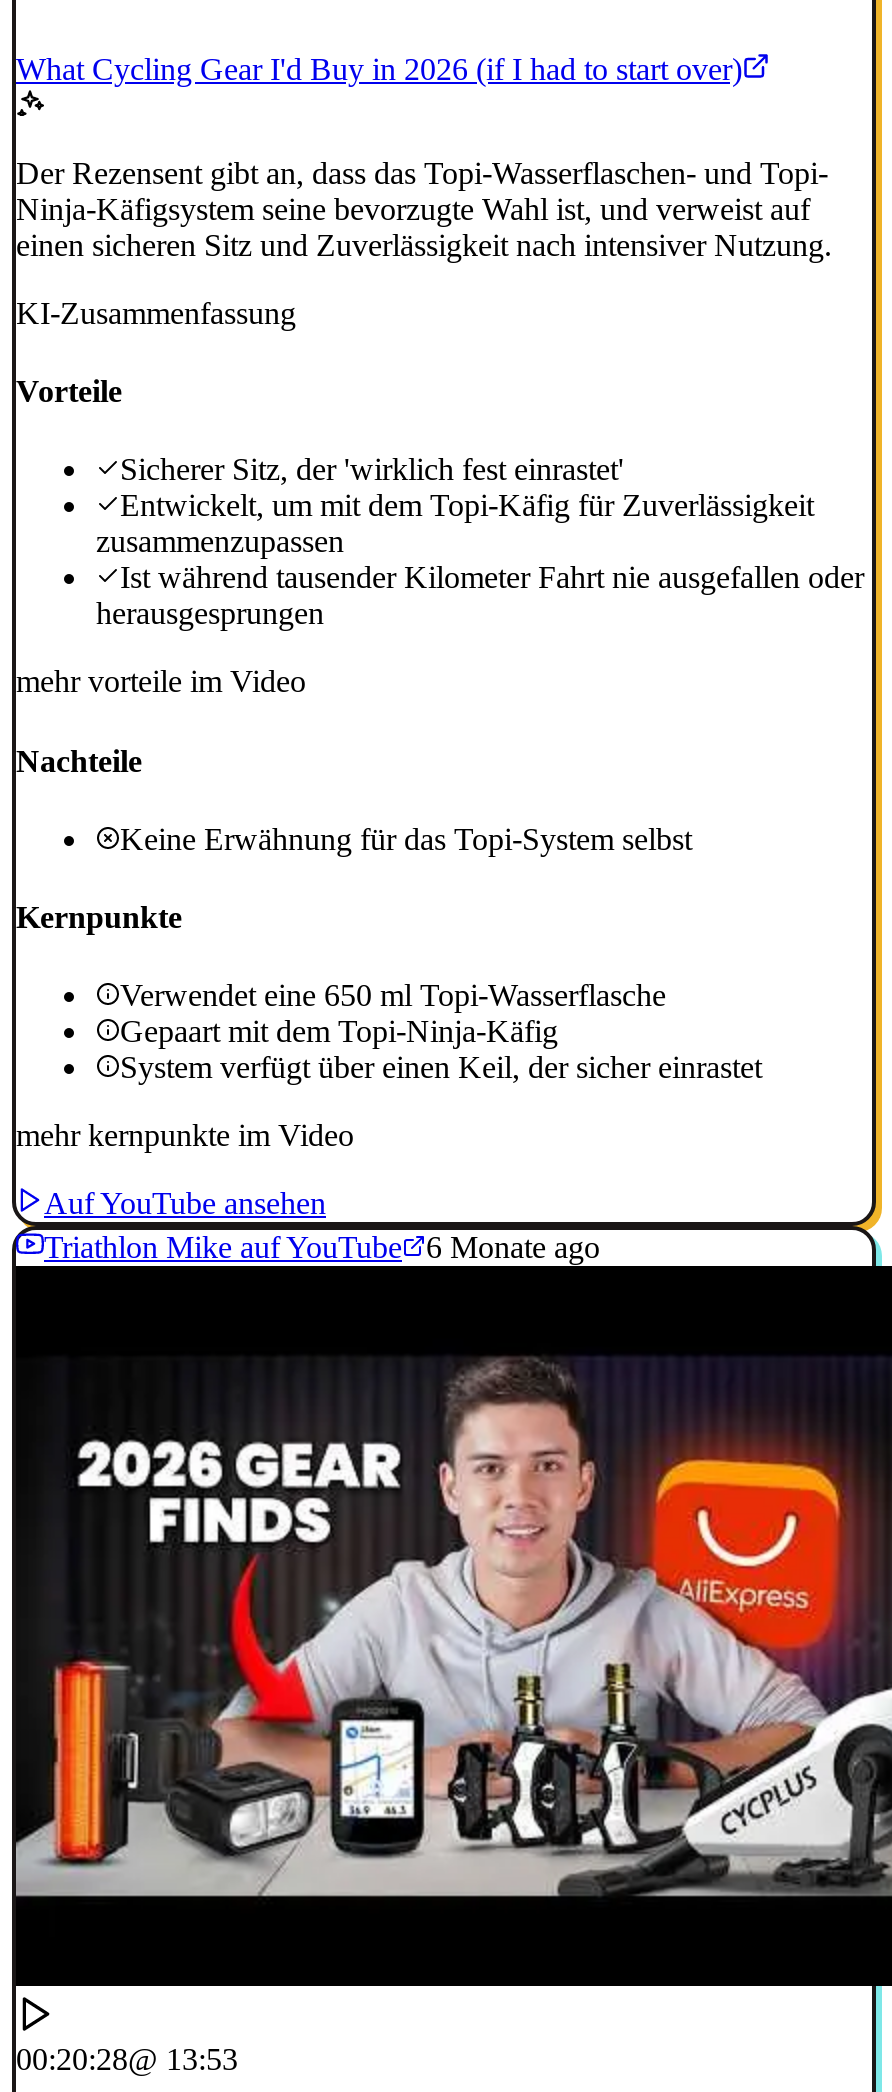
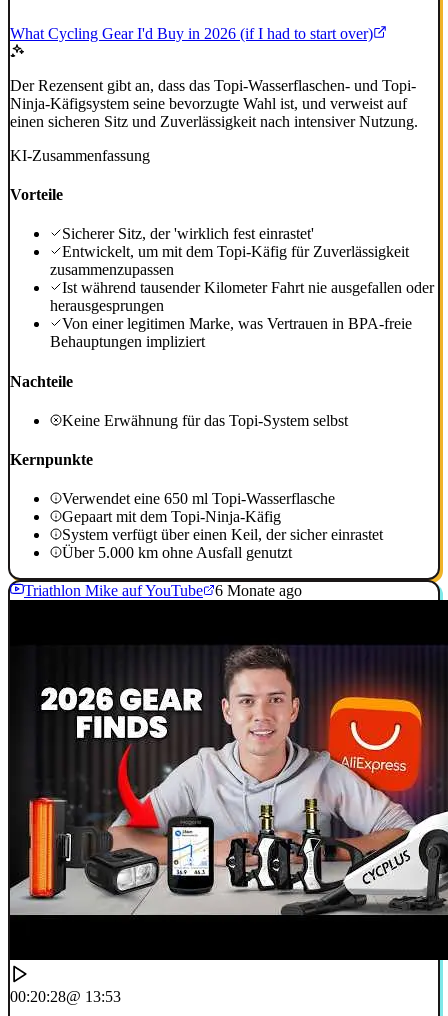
[16,664,306,698] mehr vorteile im Video -> [50,315,412,350] Von einer legitimen Marke, was Vertrauen in BPA-freie | Behauptungen impliziert
[16,1119,354,1221] mehr kernpunkte im Video | Auf YouTube ansehen -> [62,544,292,561] Über 5.000 km ohne Ausfall genutzt

